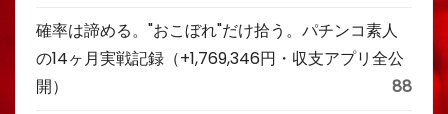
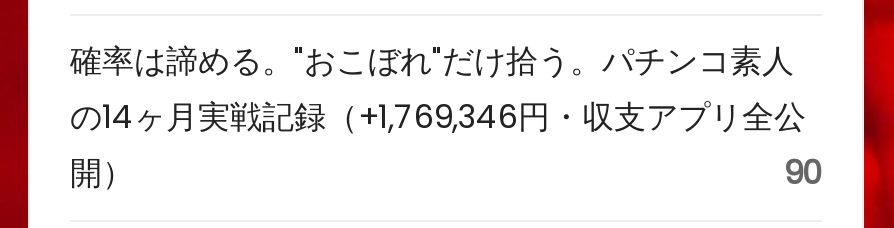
[392,75,412,98] 88 -> [784,150,822,196] 90

